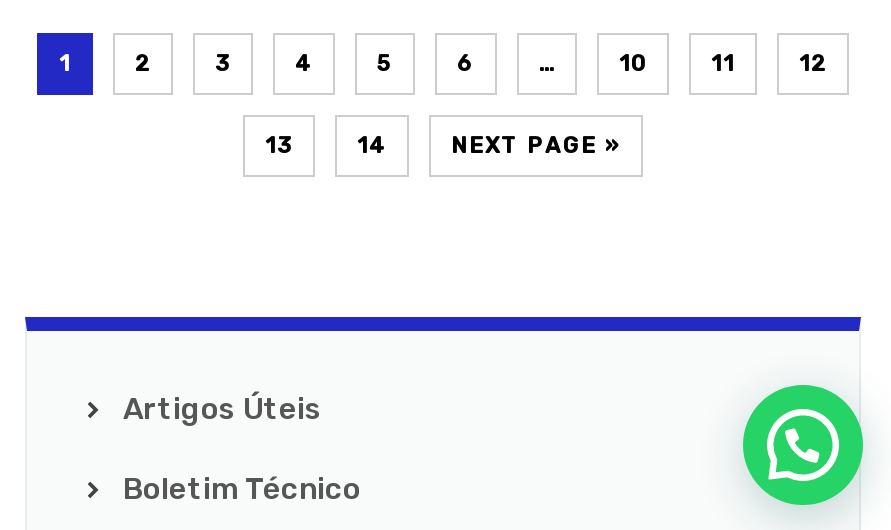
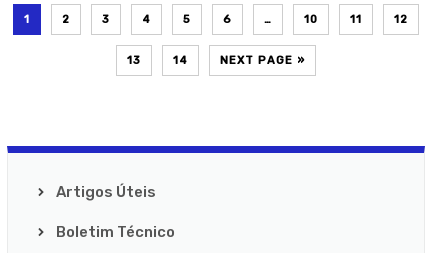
[739,383,867,515] [image] -> none

